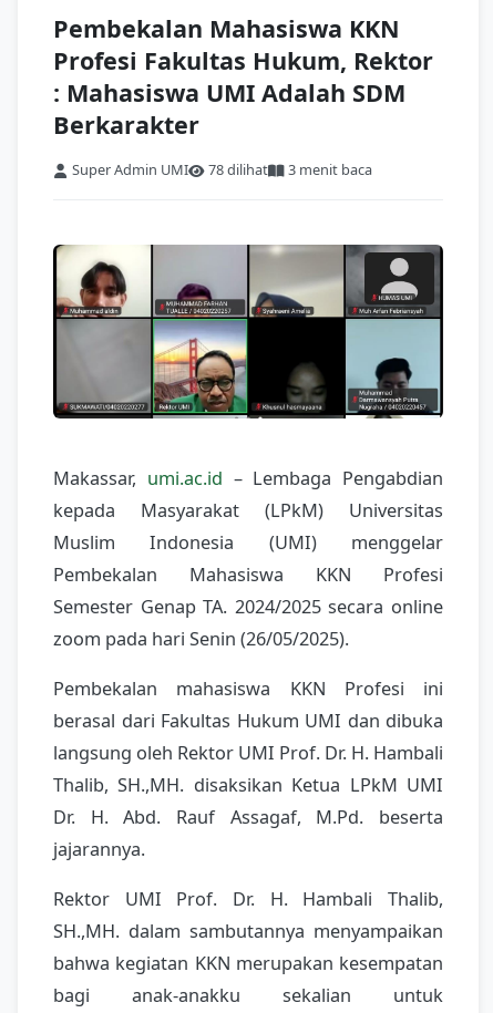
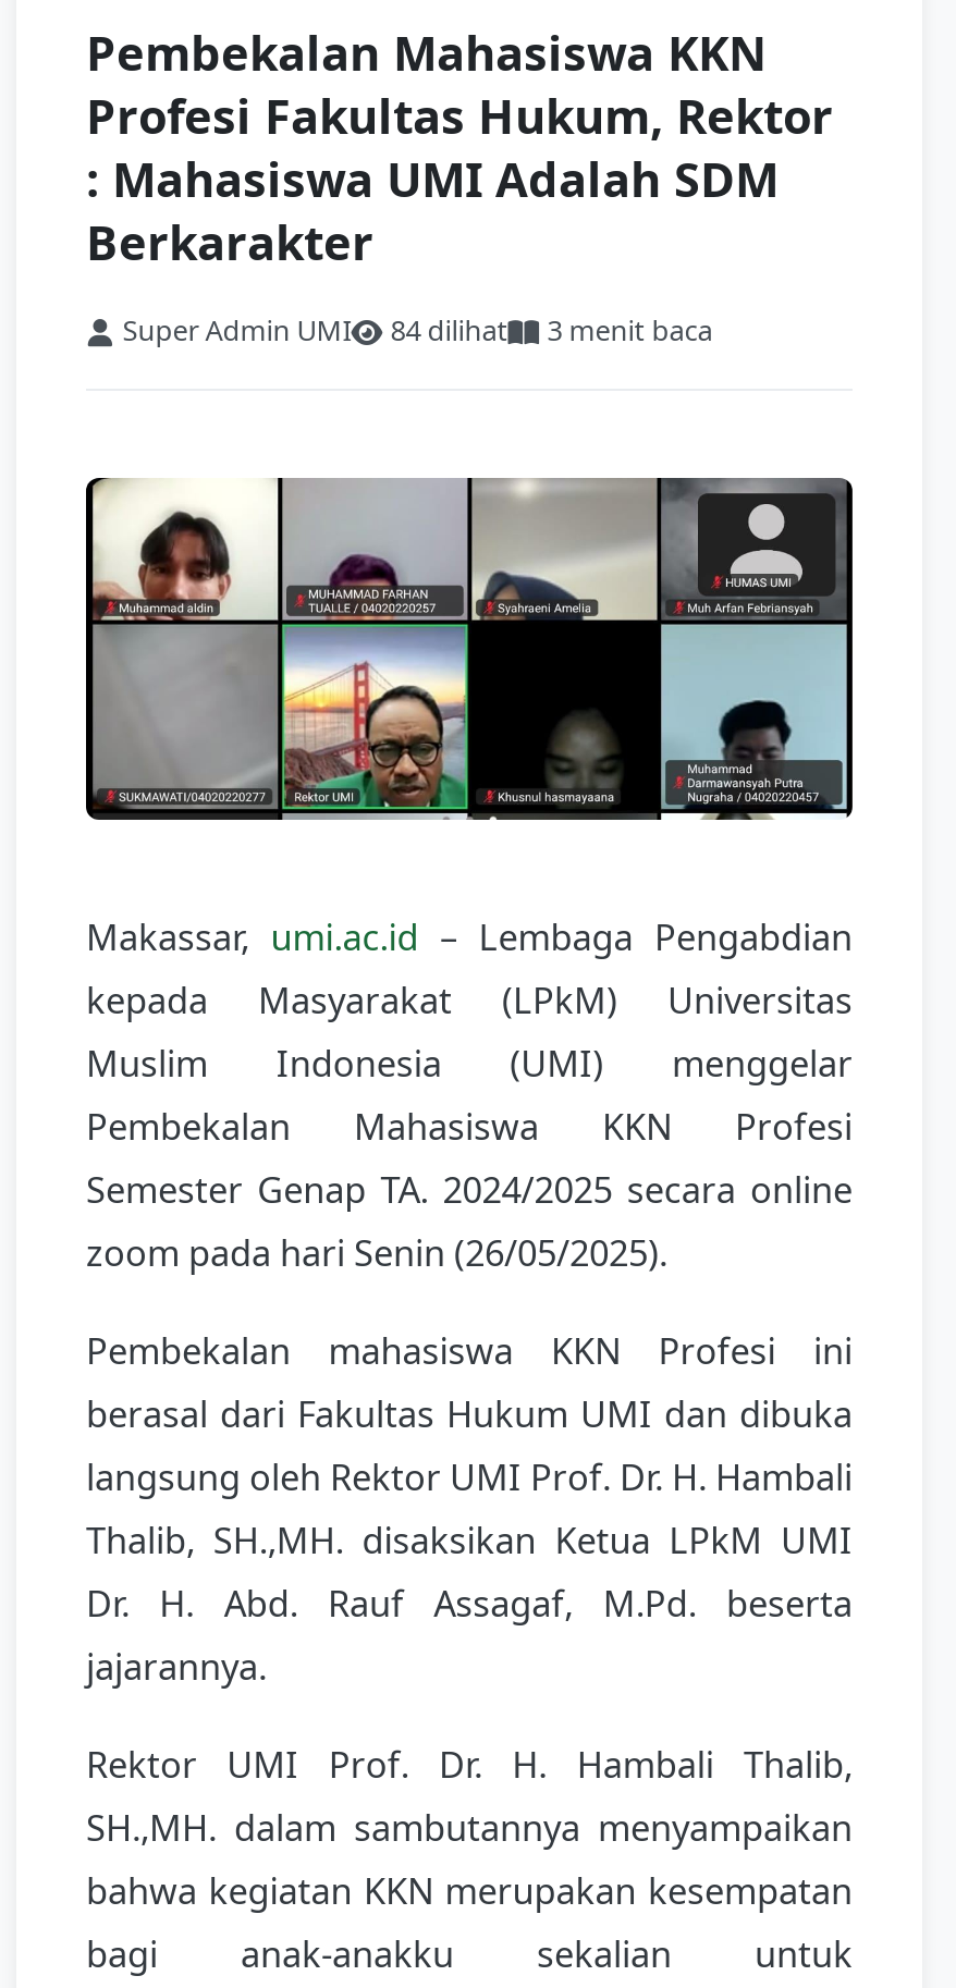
[72,159,372,179] Super Admin UMI 78 dilihat 3 menit baca -> [123,310,713,349] Super Admin UMI 84 dilihat 3 menit baca

